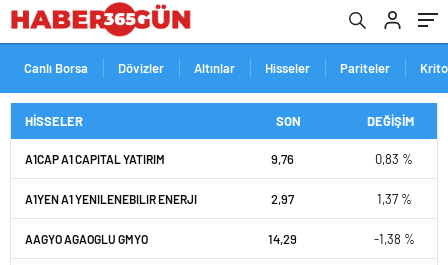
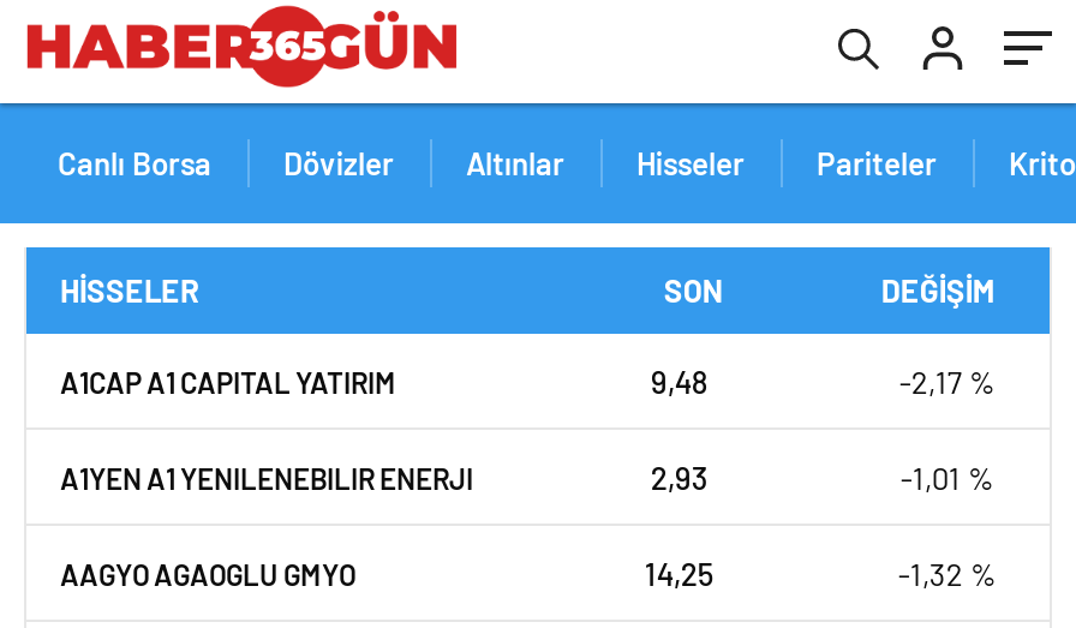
[271,150,294,166] 9,76 -> [651,361,708,400] 9,48
[375,150,413,166] 0,83 % -> [899,361,995,400] -2,17 %
[271,190,294,206] 2,97 -> [651,457,708,496] 2,93
[377,190,412,206] 1,37 % -> [900,457,994,496] -1,01 %
[268,230,297,246] 14,29 -> [645,554,714,592] 14,25
[374,230,415,246] -1,38 % -> [898,554,997,592] -1,32 %

